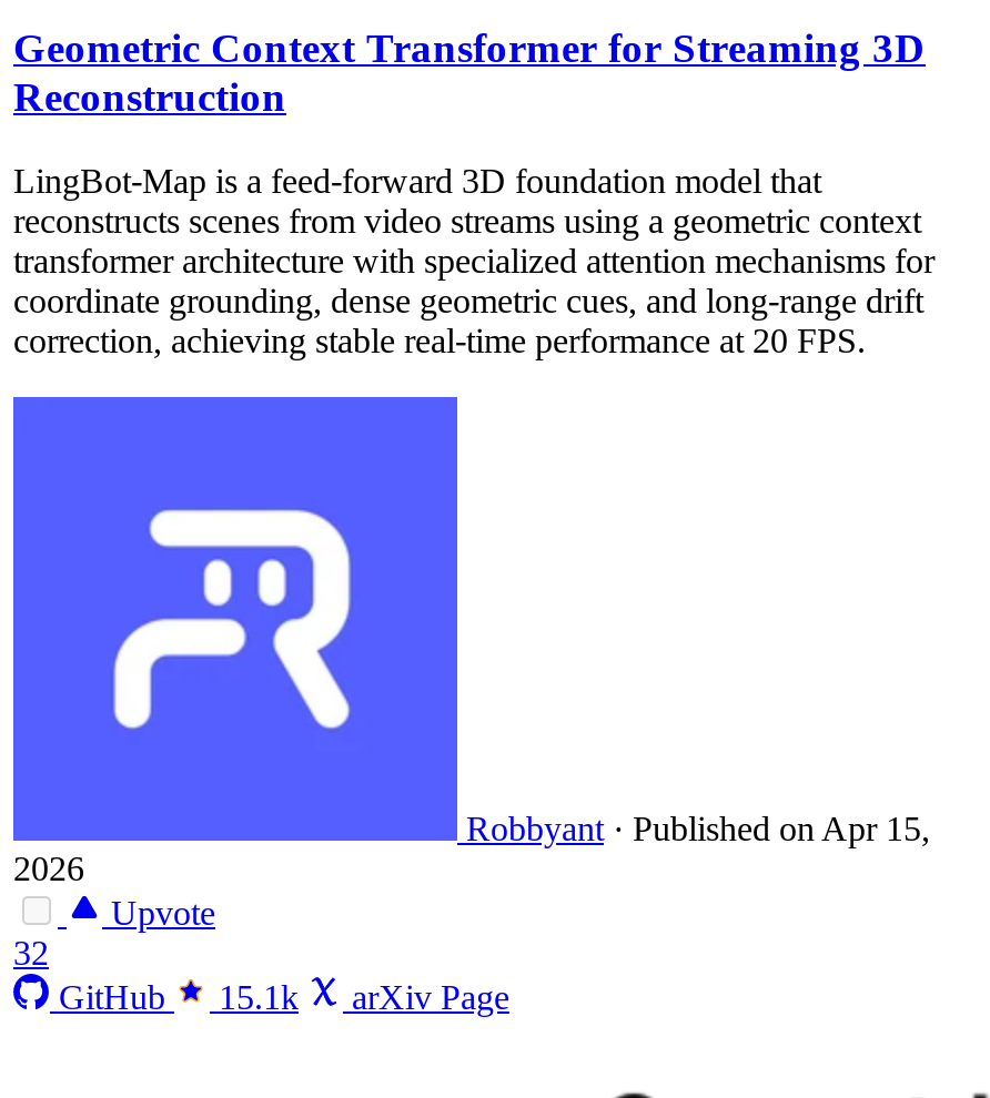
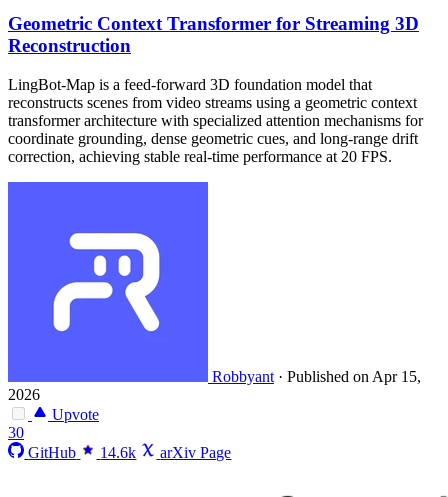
[13,935,49,973] 32 -> [8,423,24,440] 30
[59,979,509,1017] GitHub 15.1k arXiv Page -> [28,443,231,460] GitHub 14.6k arXiv Page

